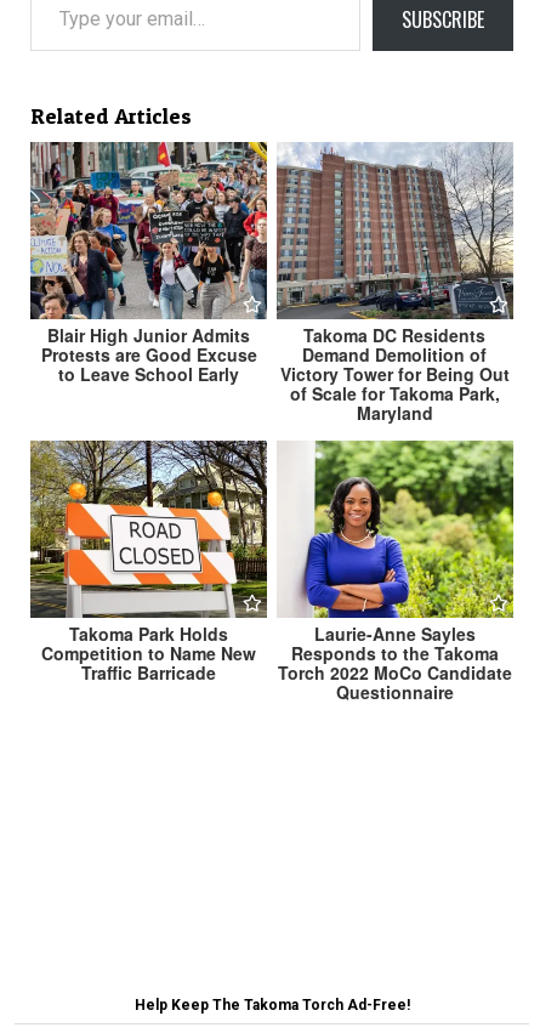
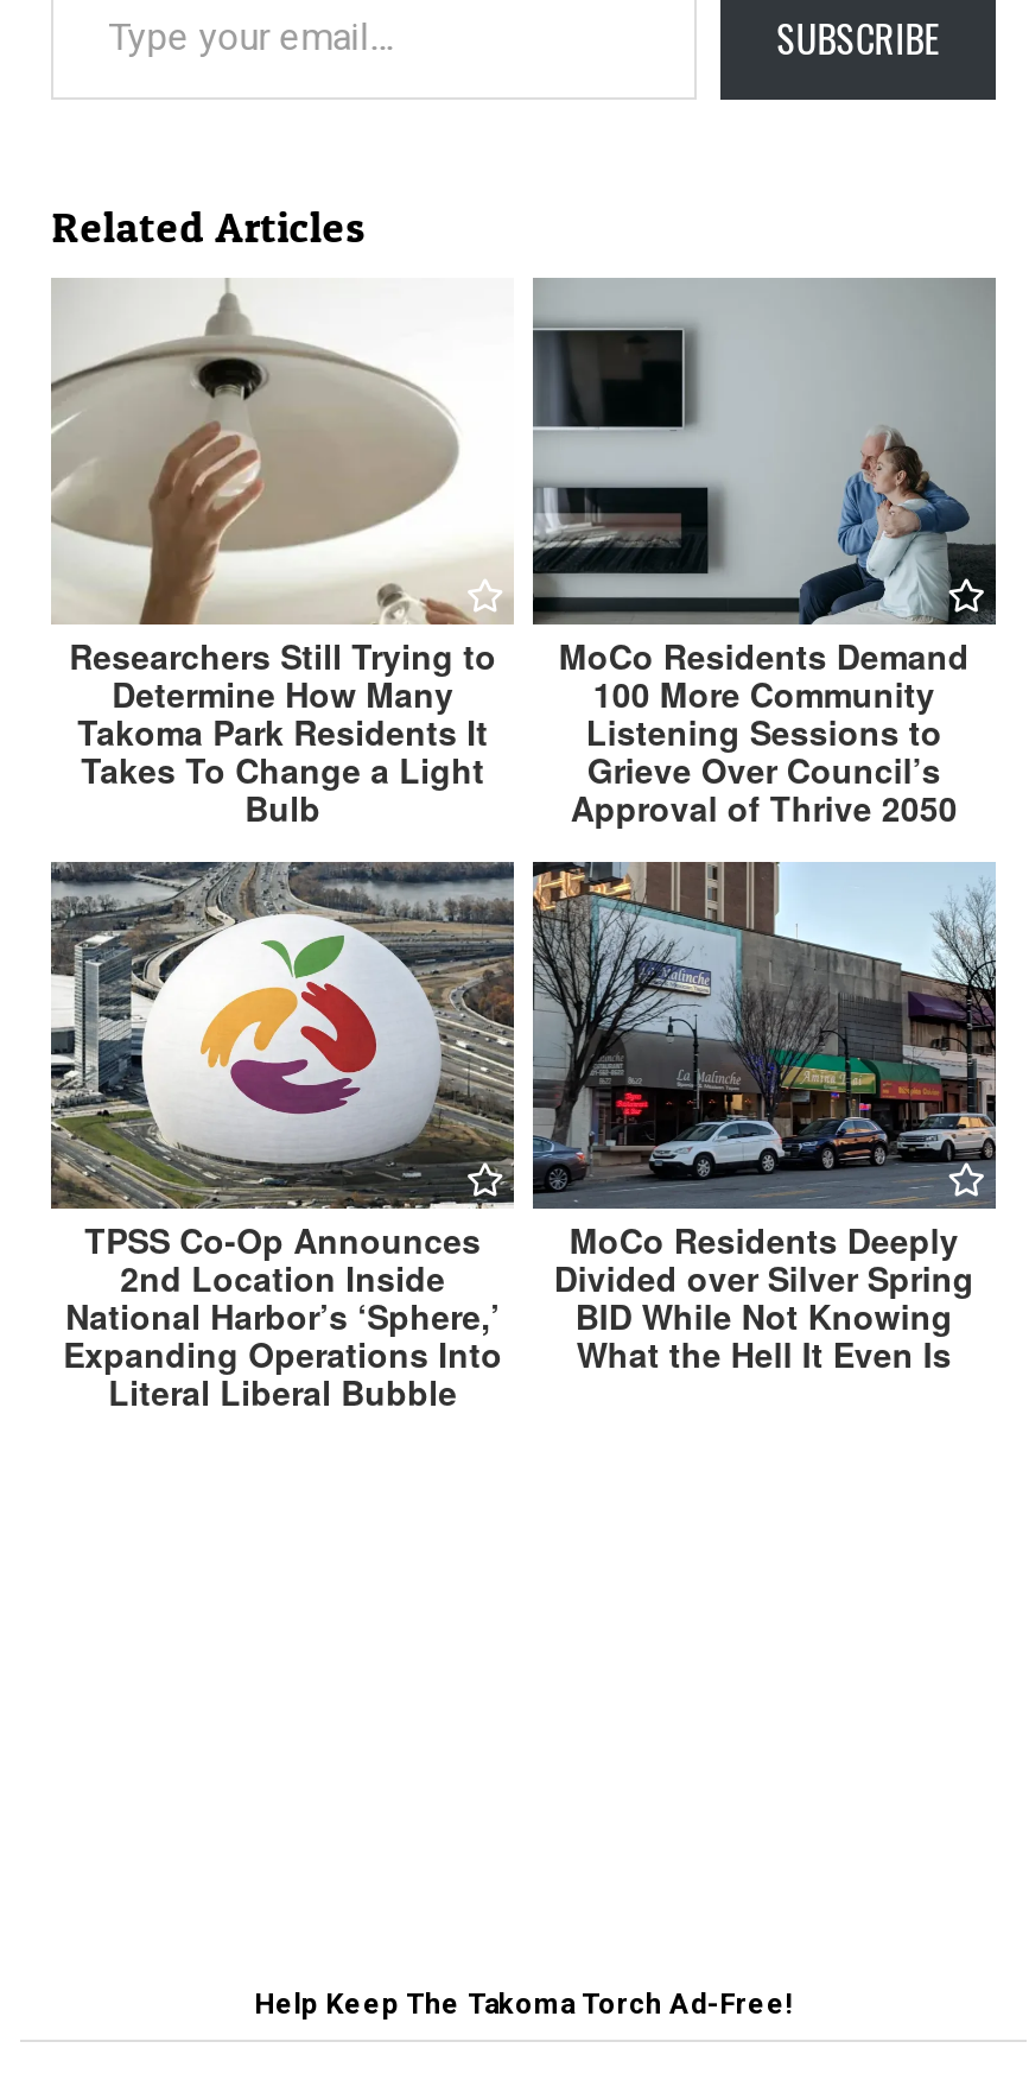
[29,141,268,386] [image] | Blair High Junior Admits | Protests are Good Excuse | to Leave School Early -> [51,280,514,831] [image] | Researchers Still Trying to | Determine How Many | Takoma Park Residents It | Takes To Change a Light | Bulb
[277,143,513,425] [image] | Takoma DC Residents | Demand Demolition of | Victory Tower for Being Out | of Scale for Takoma Park, | Maryland -> [533,278,996,831] [image] | MoCo Residents Demand | 100 More Community | Listening Sessions to | Grieve Over Council’s | Approval of Thrive 2050
[30,439,267,685] [image] | Takoma Park Holds | Competition to Name New | Traffic Barricade -> [49,860,514,1415] [image] | TPSS Co-Op Announces | 2nd Location Inside | National Harbor’s ‘Sphere,’ | Expanding Operations Into | Literal Liberal Bubble
[277,439,515,704] [image] | Laurie-Anne Sayles | Responds to the Takoma | Torch 2022 MoCo Candidate | Questionnaire -> [531,860,998,1377] [image] | MoCo Residents Deeply | Divided over Silver Spring | BID While Not Knowing | What the Hell It Even Is

